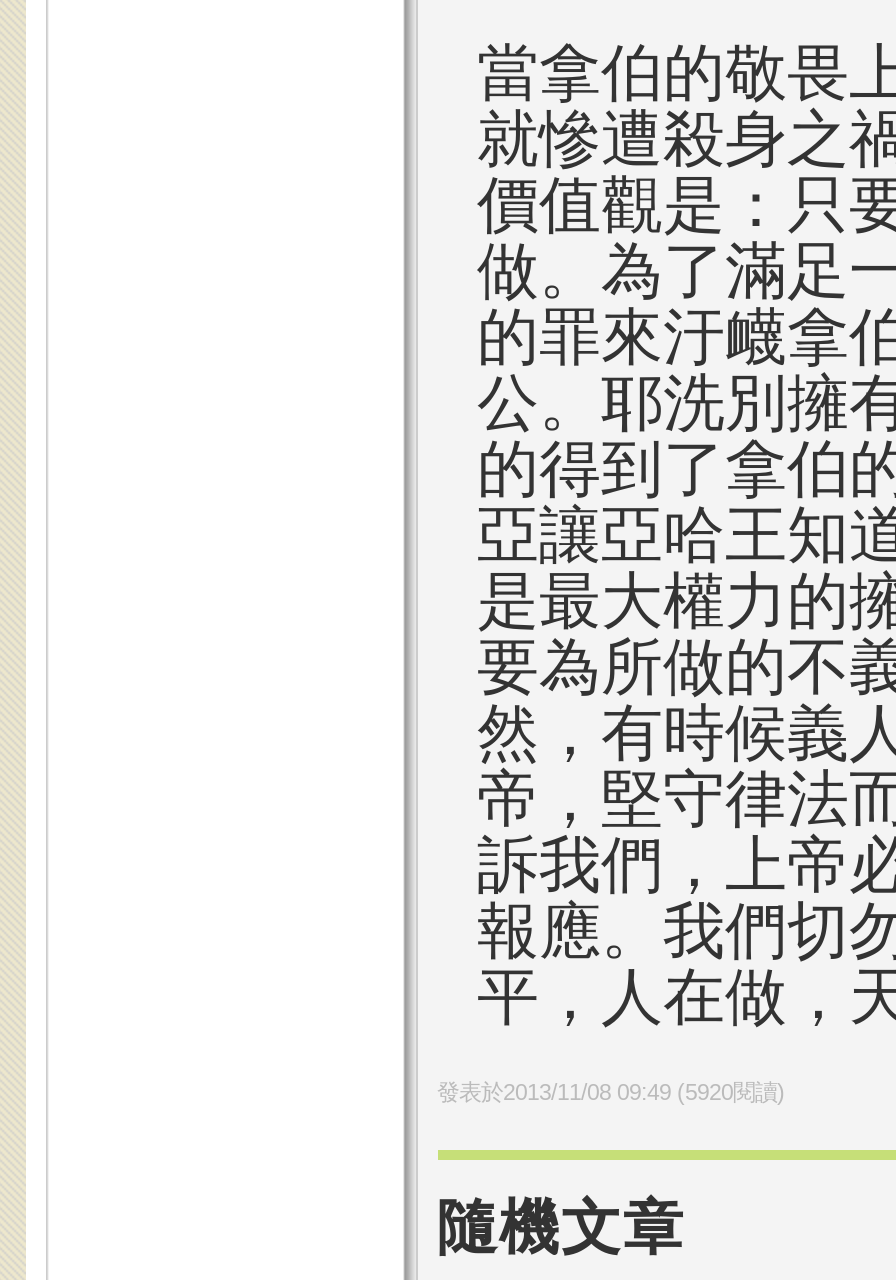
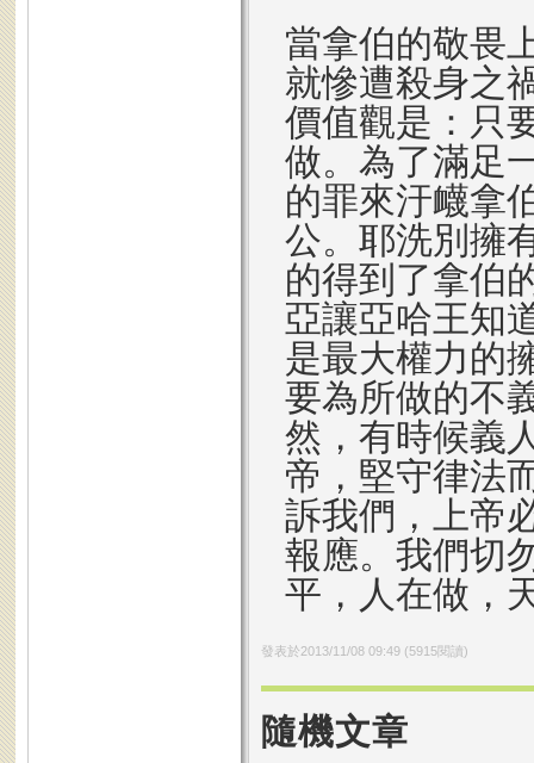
[437,1080,785,1104] 發表於2013/11/08 09:49 (5920閱讀) -> [260,644,468,658] 發表於2013/11/08 09:49 (5915閱讀)

